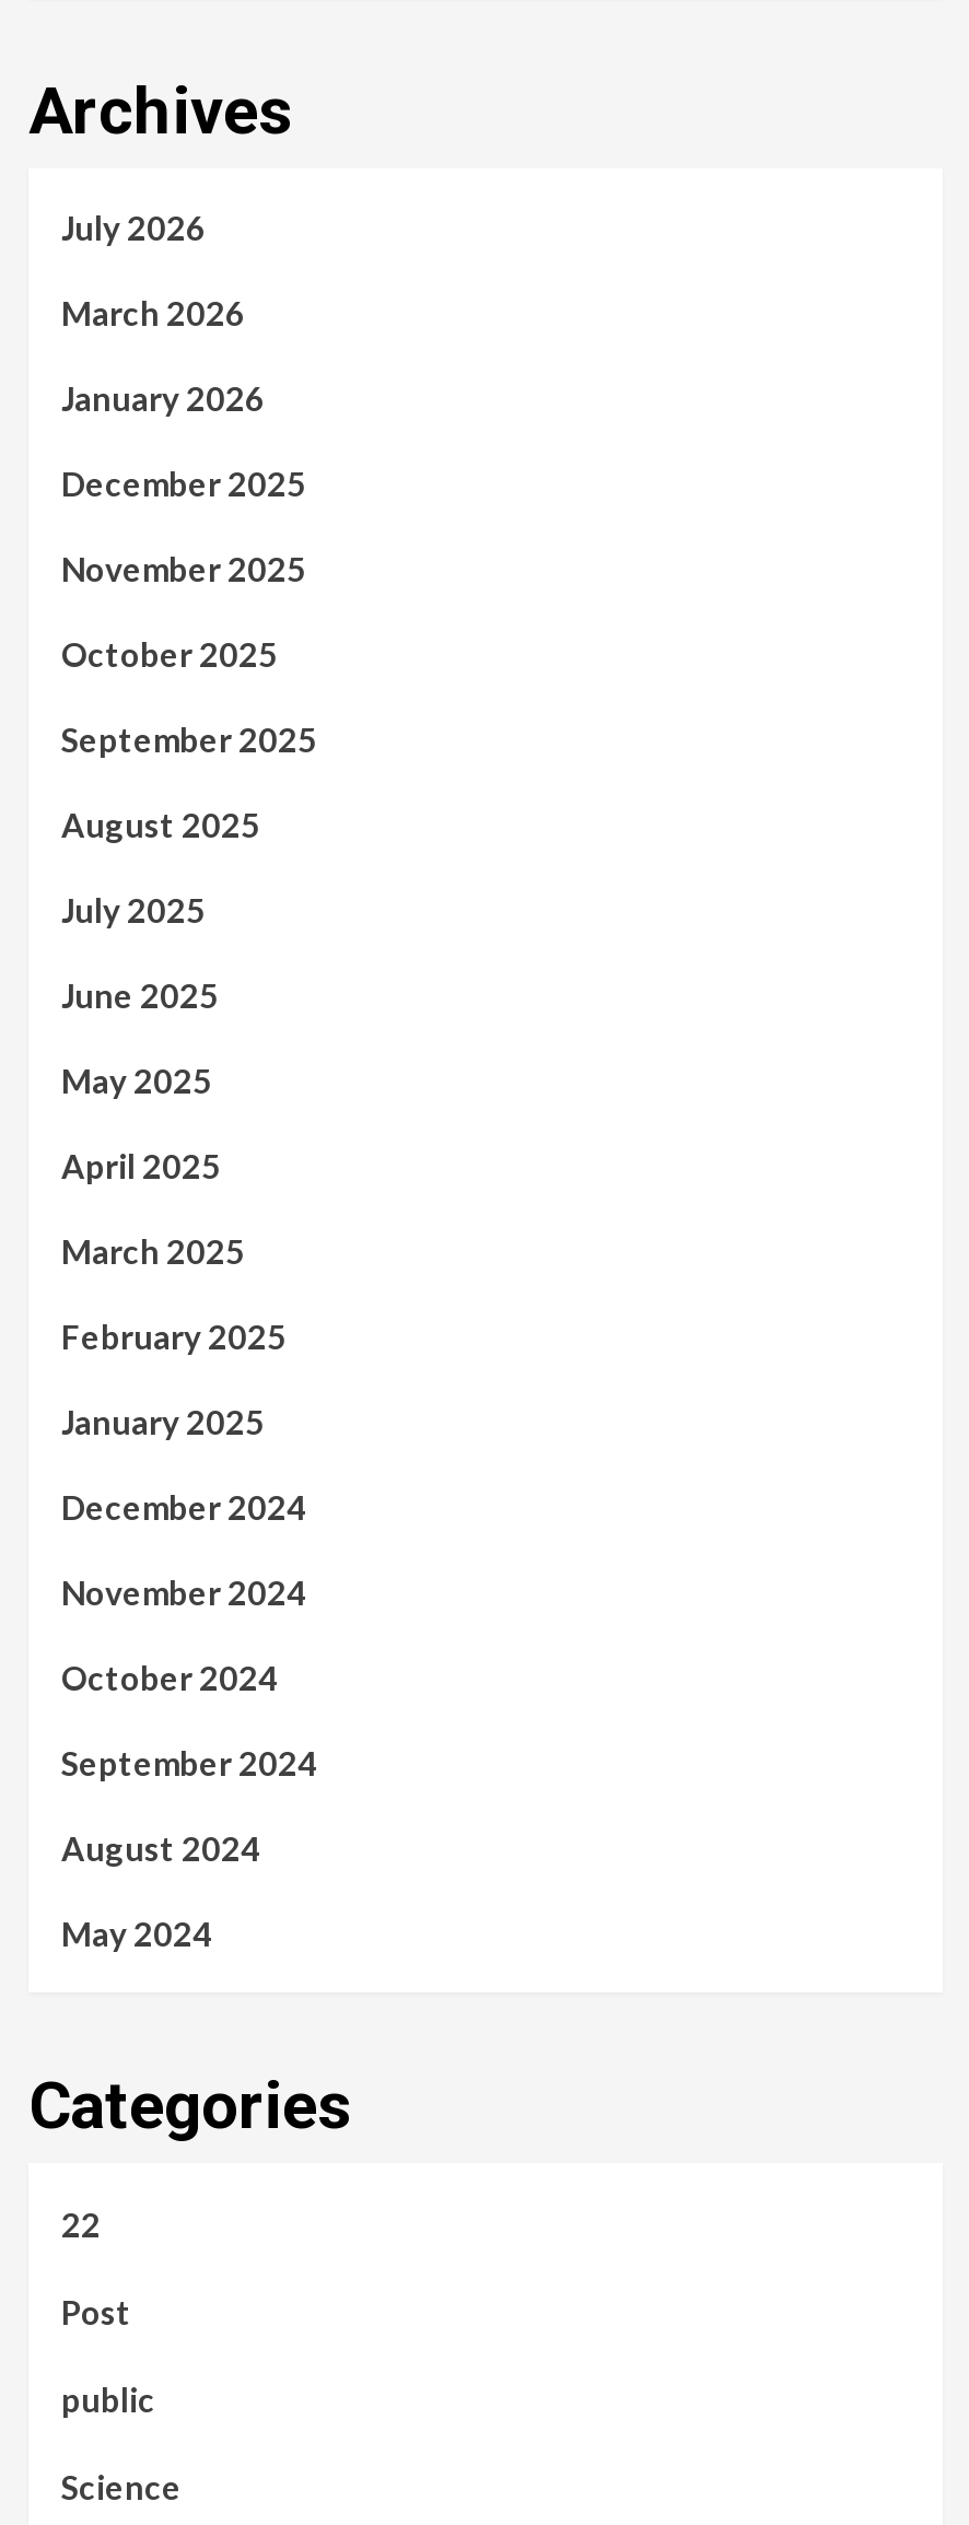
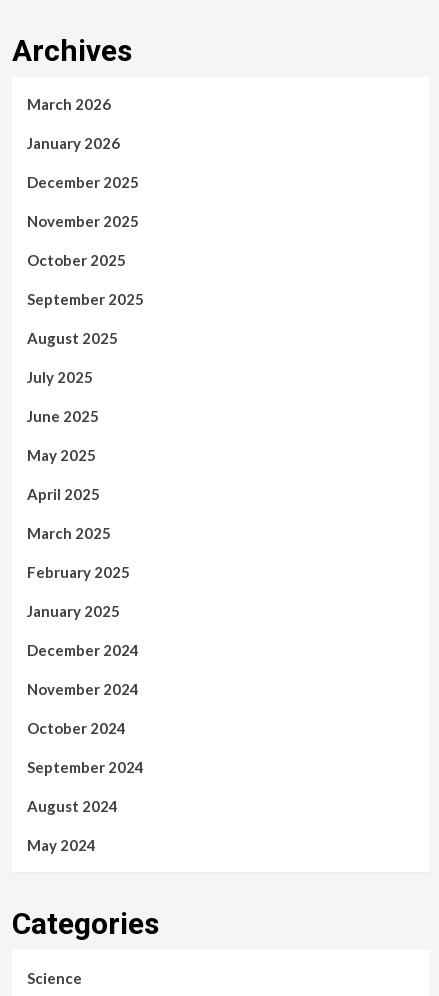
[61,207,206,246] July 2026 -> none
[61,2204,155,2418] 22 | Post | public -> none

